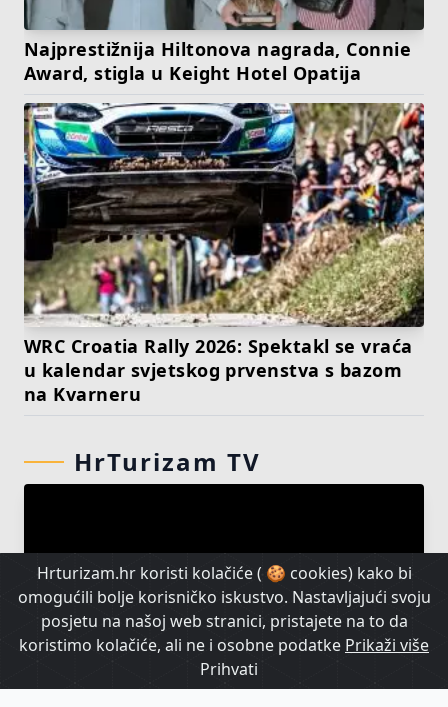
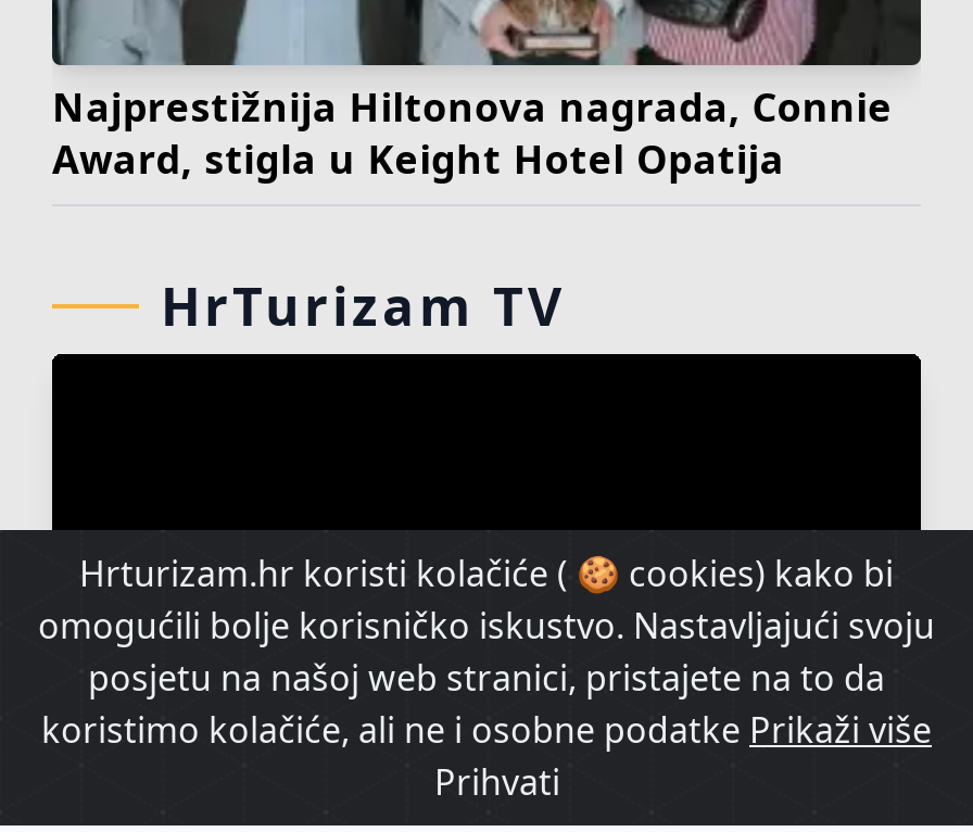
[23,102,425,406] [image] | WRC Croatia Rally 2026: Spektakl se vraća | u kalendar svjetskog prvenstva s bazom | na Kvarneru -> none

